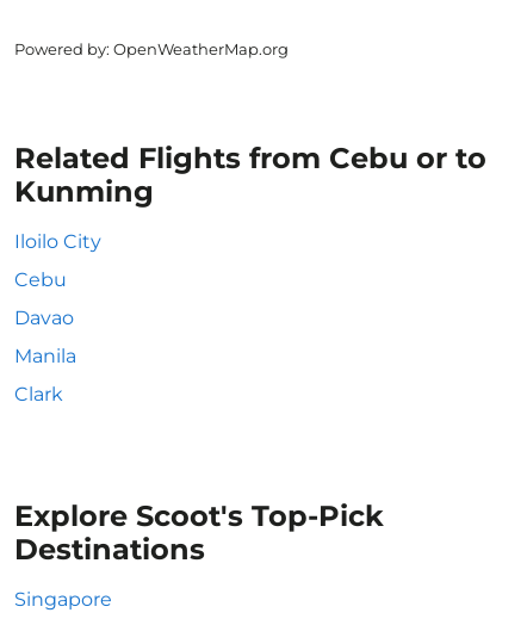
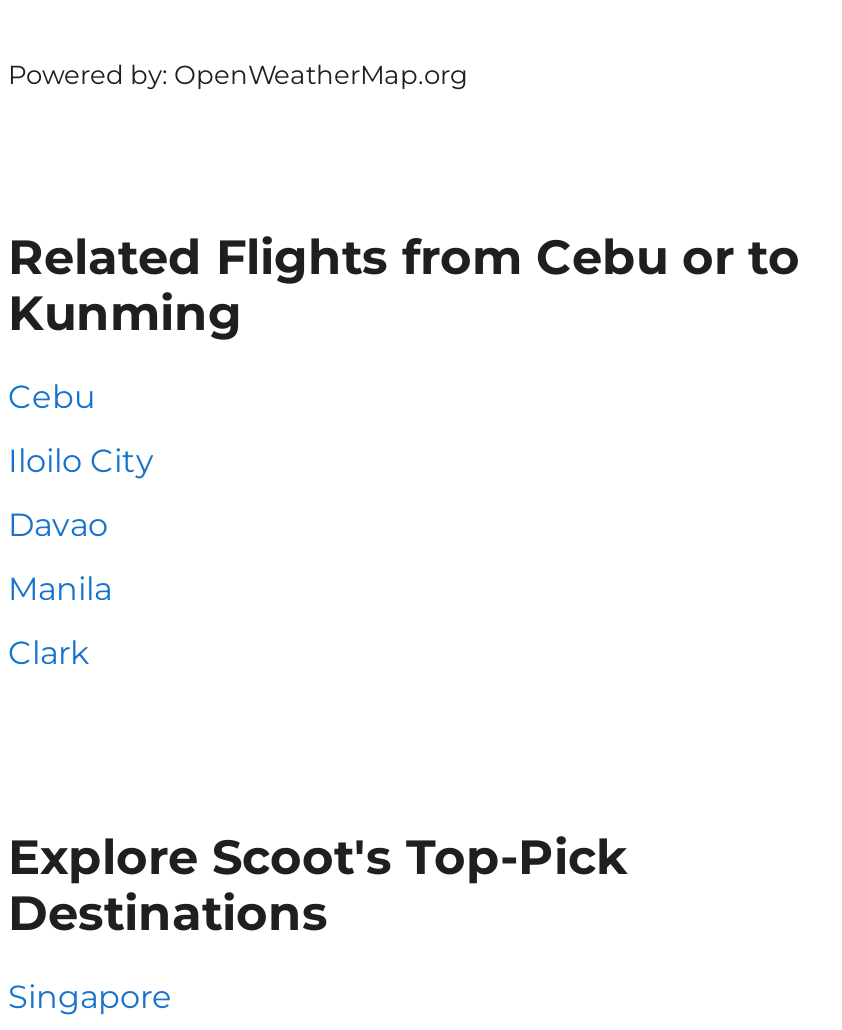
moved [14,230,101,253] -> [8,442,154,480]: Iloilo City
moved [14,268,67,291] -> [8,378,96,416]: Cebu

